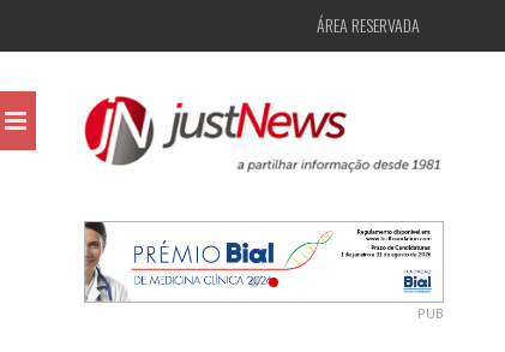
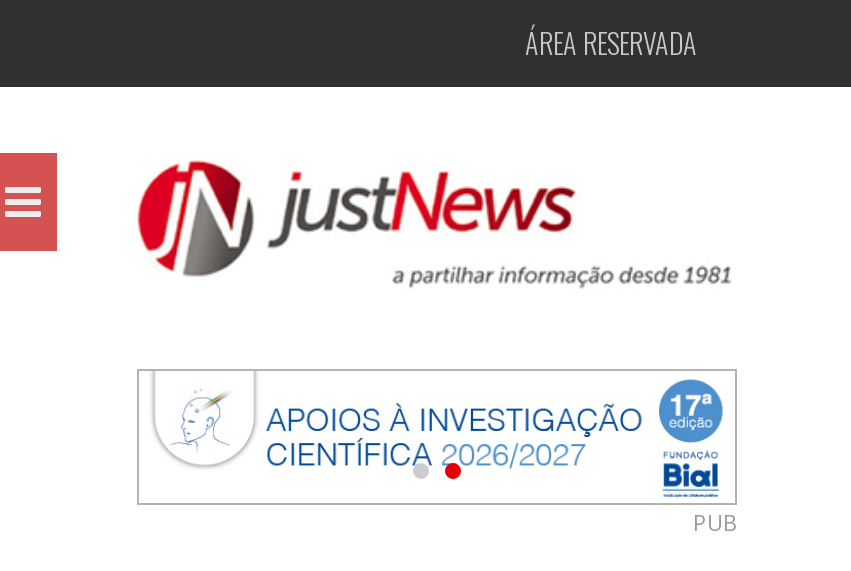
[84,221,435,303] [image] -> [139,371,725,503] [image]

